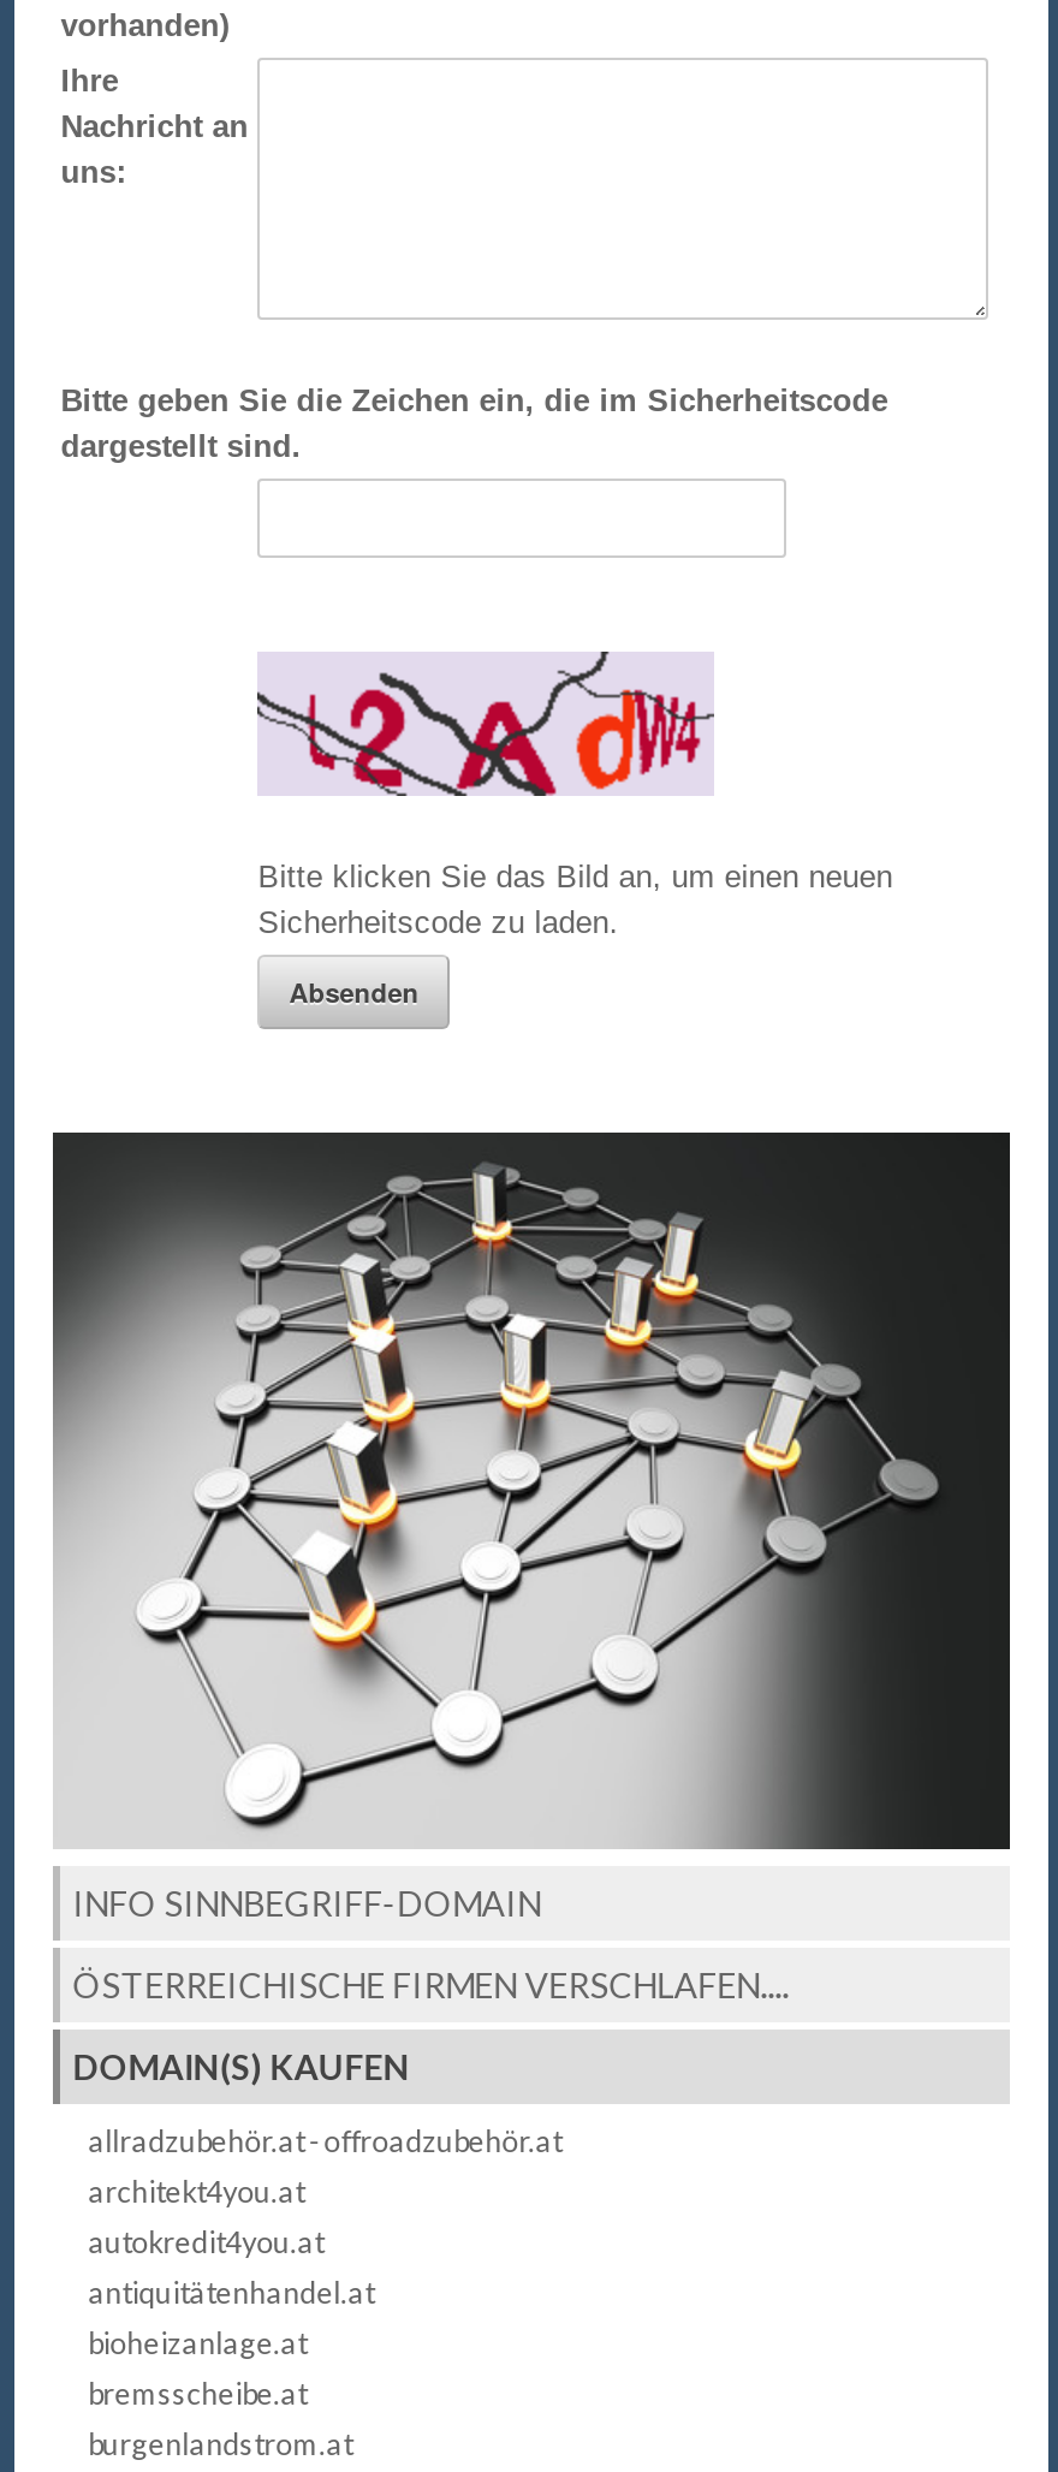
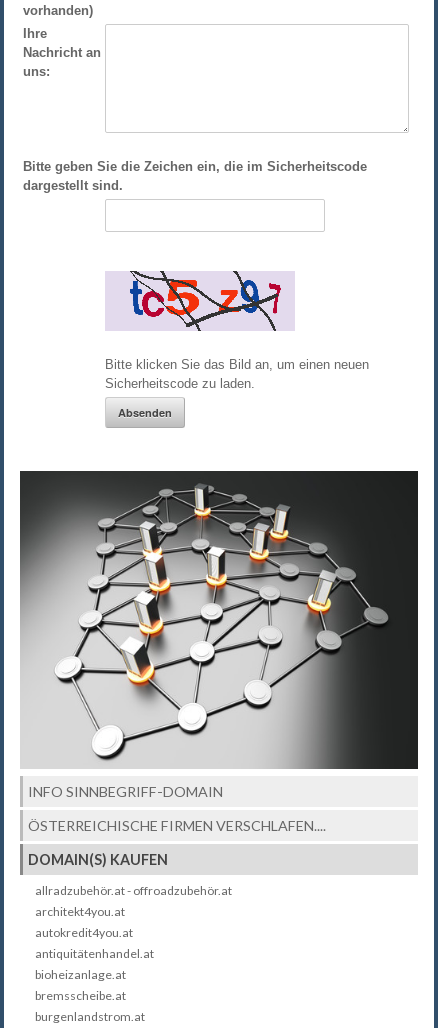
[255,649,714,798] [image] -> [106,270,294,332] [image]

